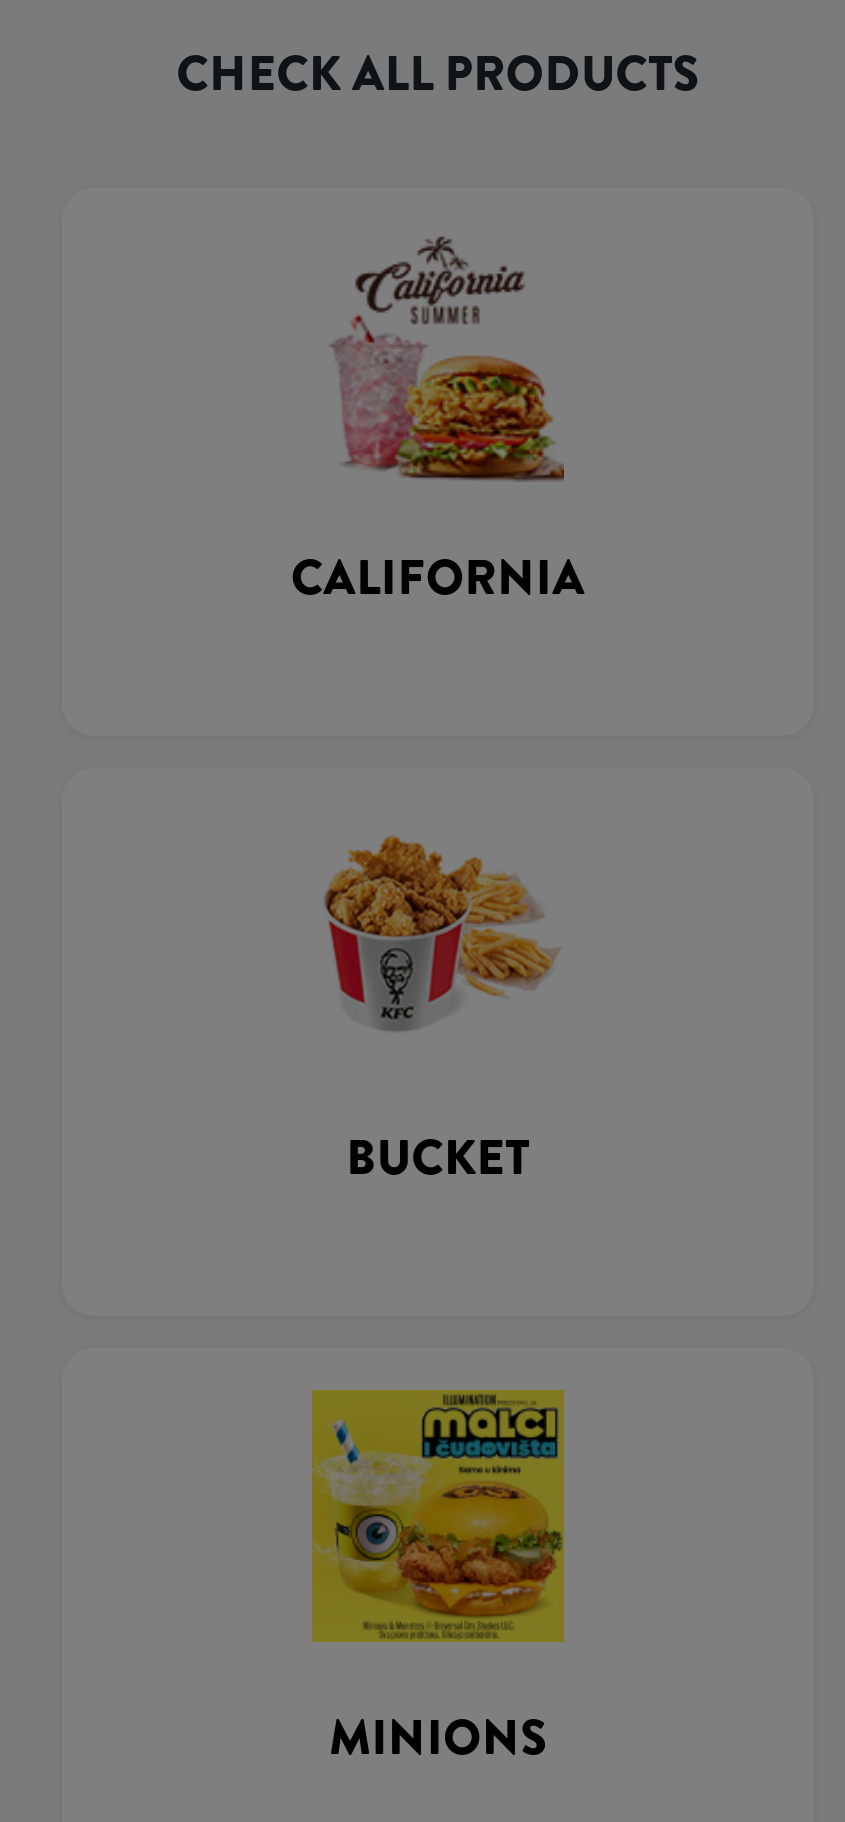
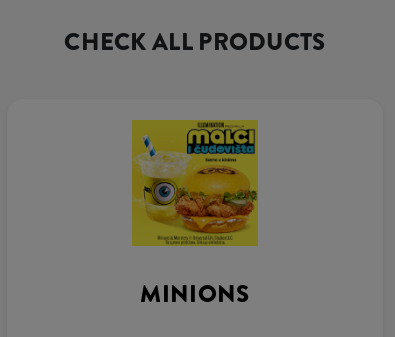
[291,236,585,612] [image] | CALIFORNIA -> none
[324,834,558,1032] [image] -> none
[346,1124,530,1192] BUCKET -> none

